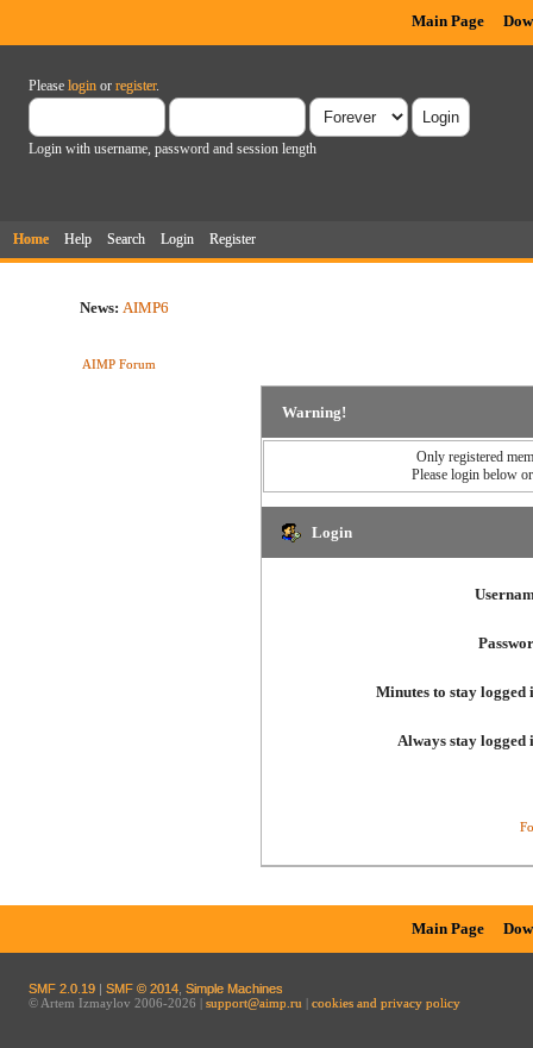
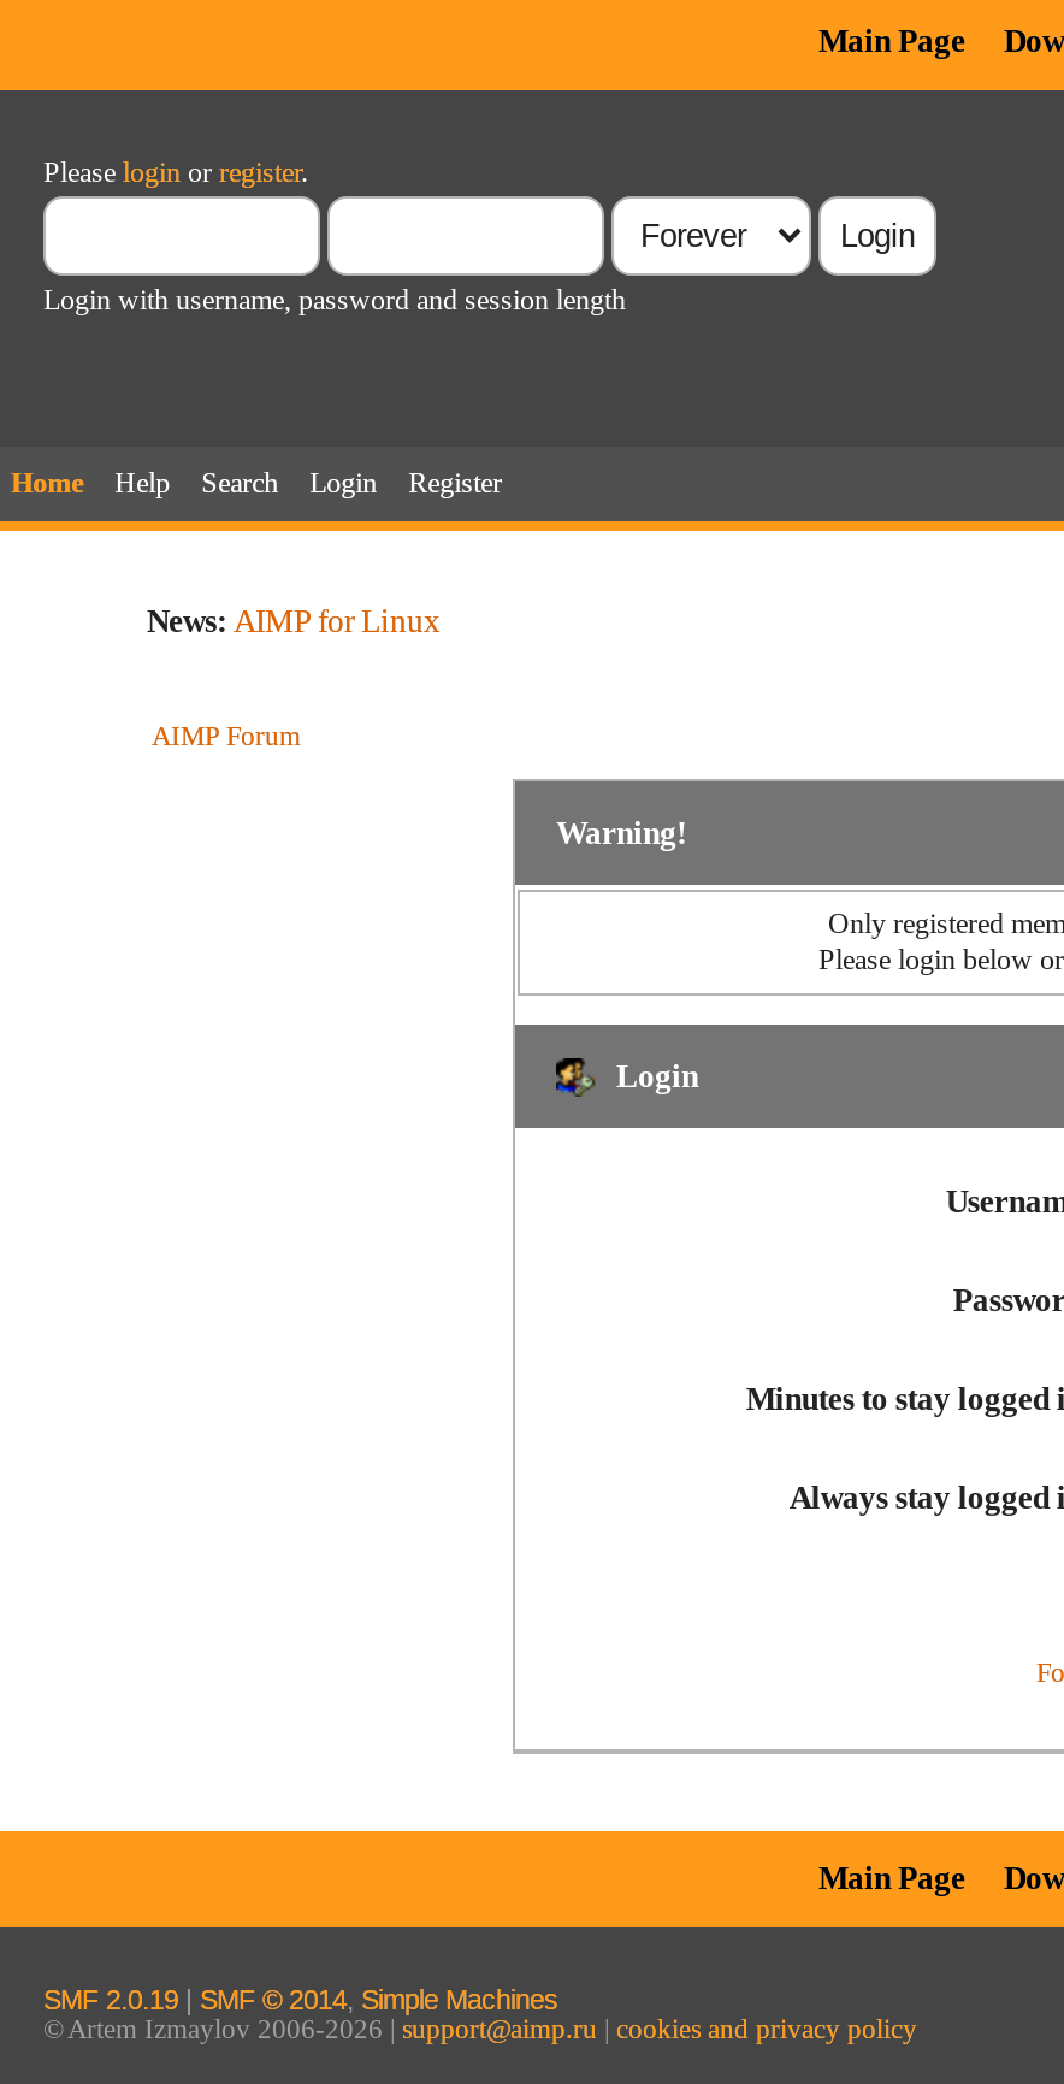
[80,299,169,316] News: AIMP6 -> [147,603,441,639] News: AIMP for Linux

